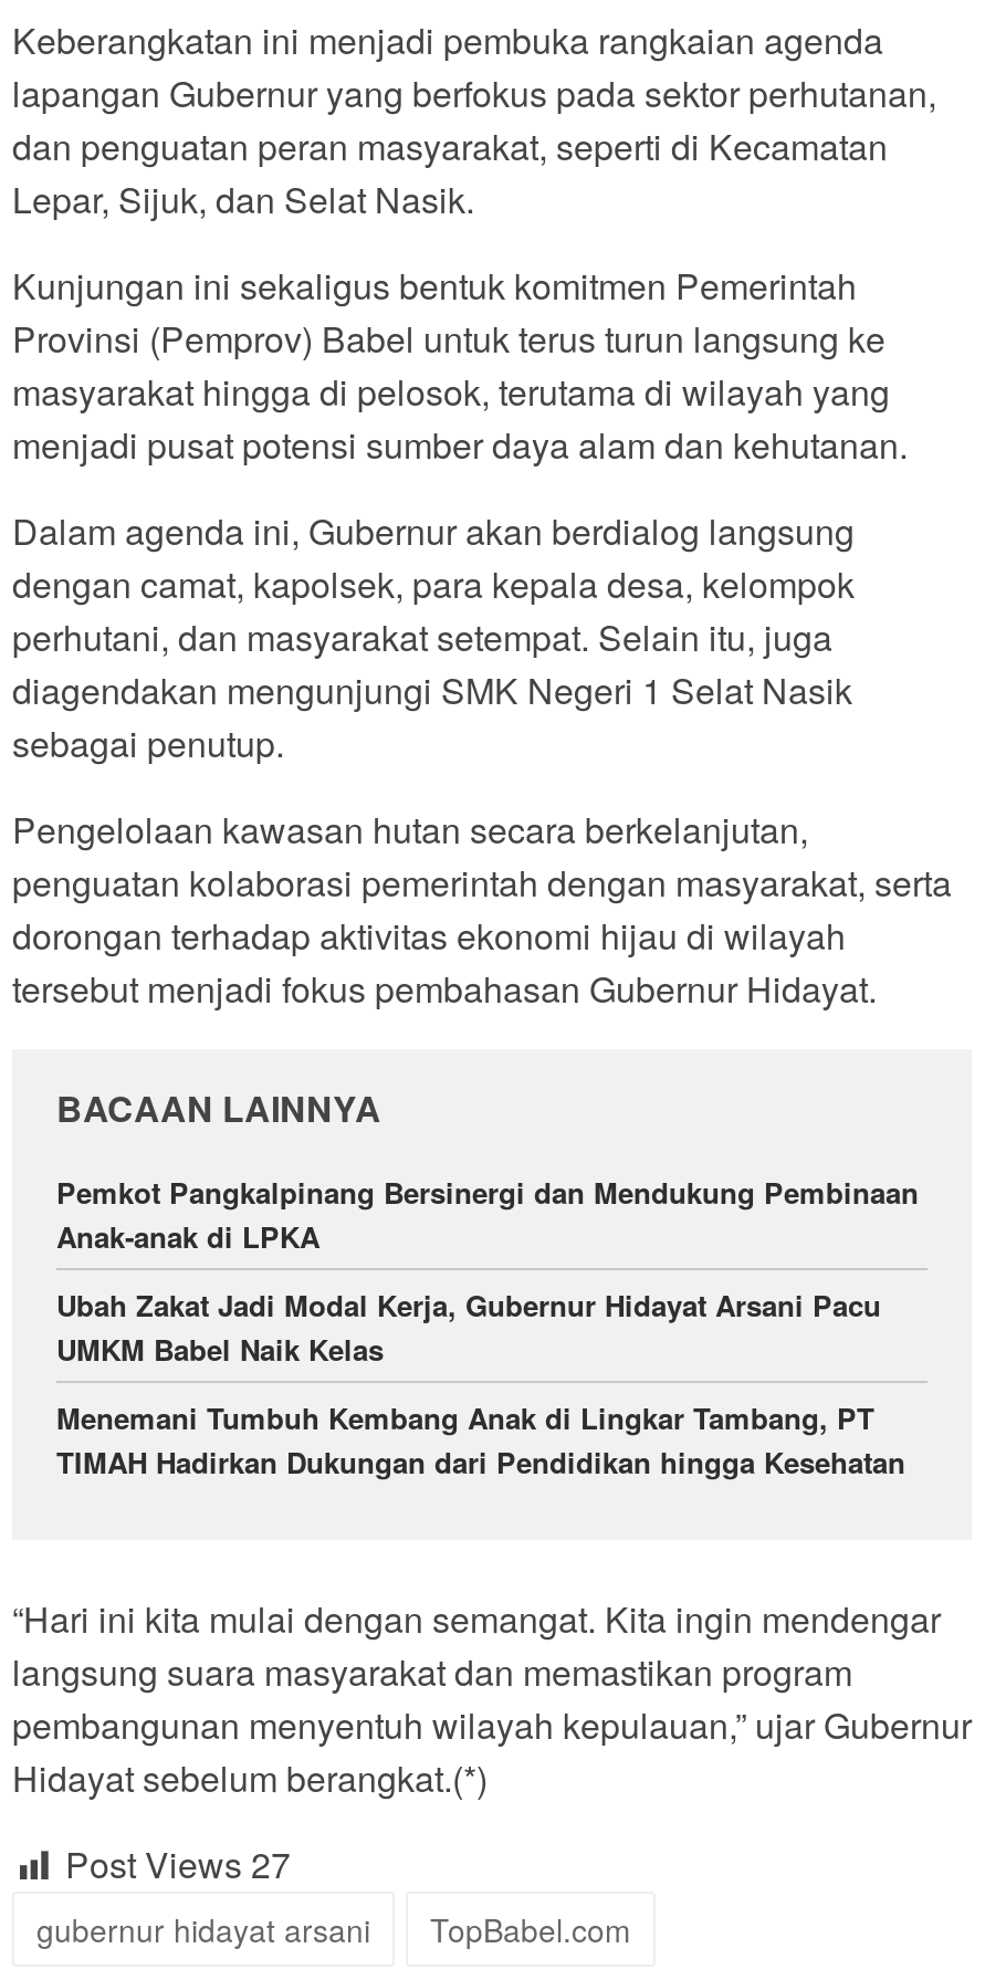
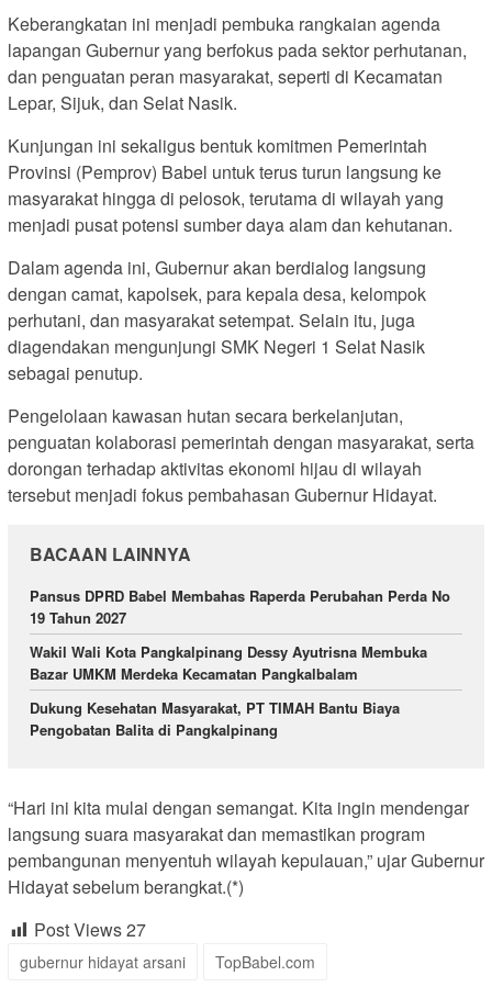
[56,1170,919,1256] Pemkot Pangkalpinang Bersinergi dan Mendukung Pembinaan | Anak-anak di LPKA -> [30,585,450,628] Pansus DPRD Babel Membahas Raperda Perubahan Perda No | 19 Tahun 2027
[56,1283,881,1369] Ubah Zakat Jadi Modal Kerja, Gubernur Hidayat Arsani Pacu | UMKM Babel Naik Kelas -> [30,641,427,684] Wakil Wali Kota Pangkalpinang Dessy Ayutrisna Membuka | Bazar UMKM Merdeka Kecamatan Pangkalbalam
[56,1396,905,1482] Menemani Tumbuh Kembang Anak di Lingkar Tambang, PT | TIMAH Hadirkan Dukungan dari Pendidikan hingga Kesehatan -> [30,697,400,740] Dukung Kesehatan Masyarakat, PT TIMAH Bantu Biaya | Pengobatan Balita di Pangkalpinang

